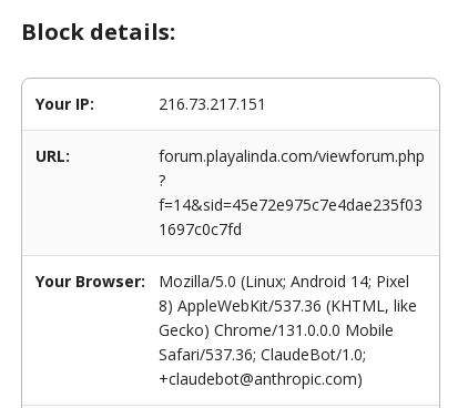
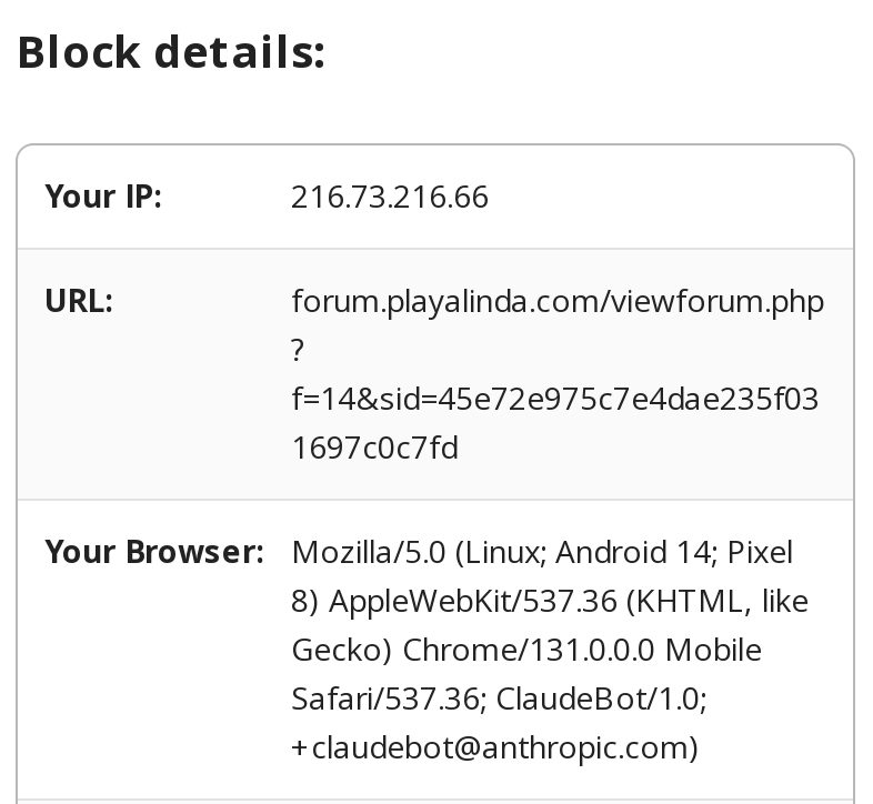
[159,93,266,114] 216.73.217.151 -> [291,174,489,217] 216.73.216.66

